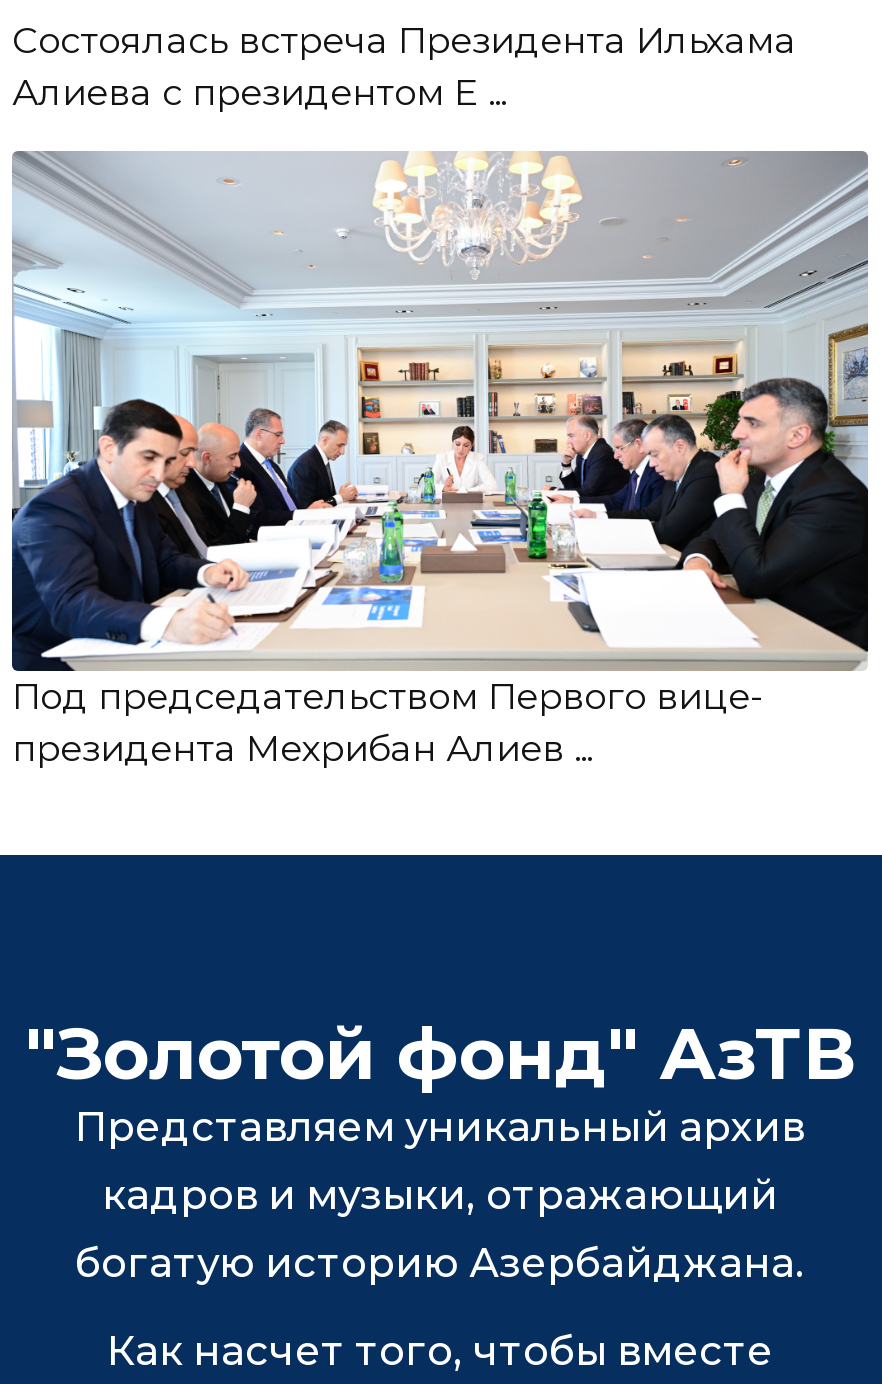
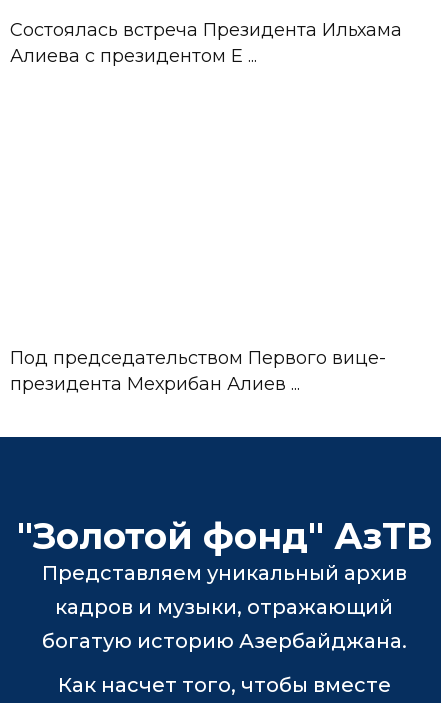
[10,149,870,673] [image] -> none

